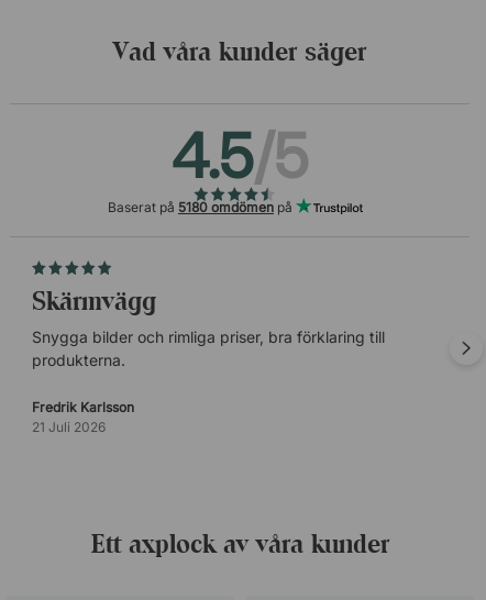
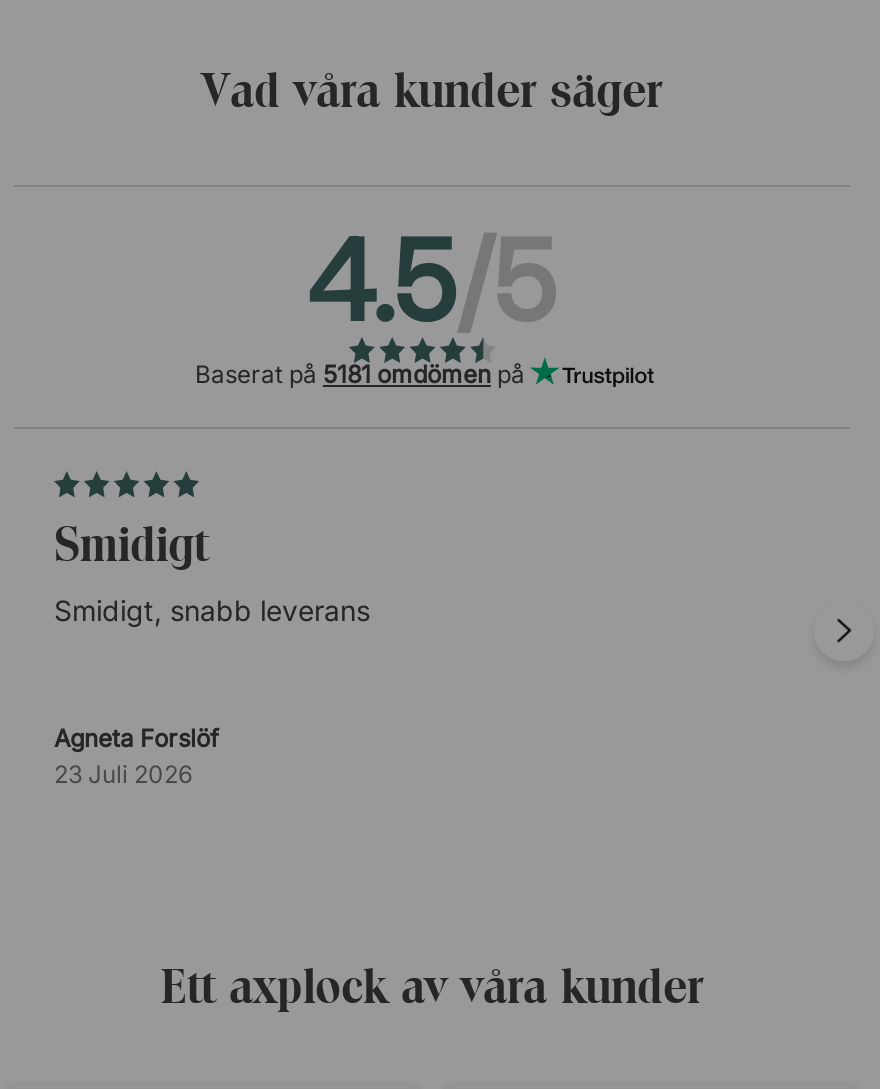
[108,199,296,215] Baserat på 5180 omdömen på -> [195,359,531,389] Baserat på 5181 omdömen på
[32,284,385,369] Skärmvägg | Snygga bilder och rimliga priser, bra förklaring till | produkterna. -> [54,515,370,627] Smidigt | Smidigt, snabb leverans
[32,399,134,435] Fredrik Karlsson | 21 Juli 2026 -> [54,723,218,789] Agneta Forslöf | 23 Juli 2026

